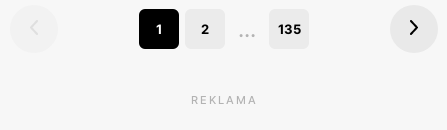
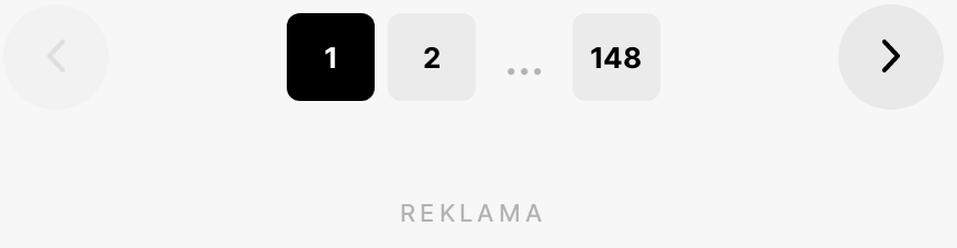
[277,21,300,37] 135 -> [590,39,643,74] 148

